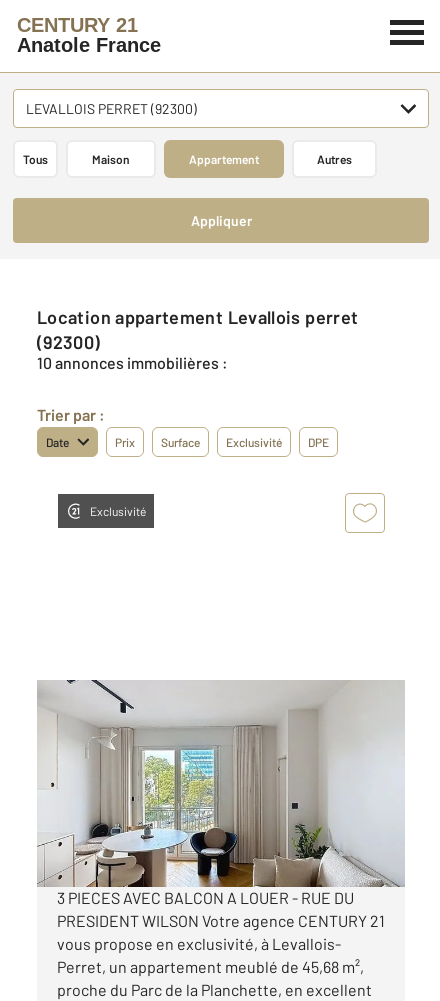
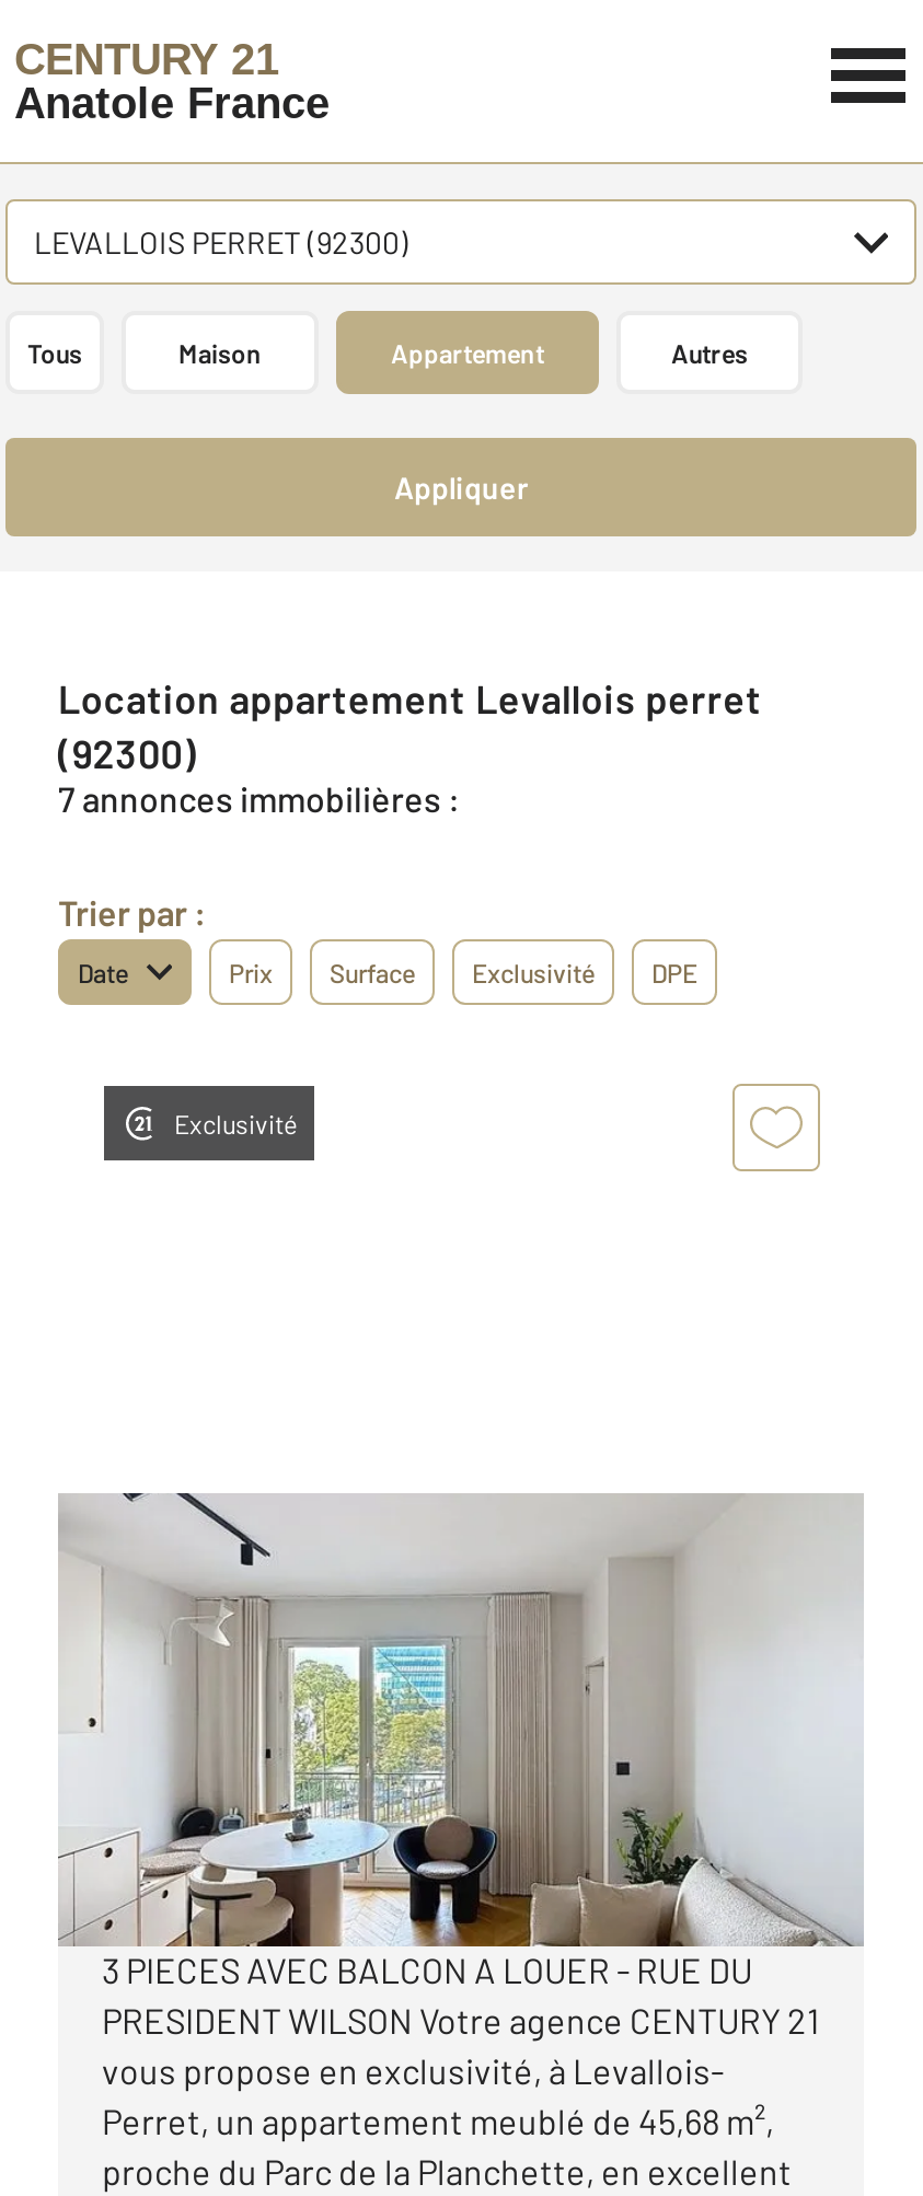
[37,353,228,372] 10 annonces immobilières : -> [58,777,461,819] 7 annonces immobilières :

